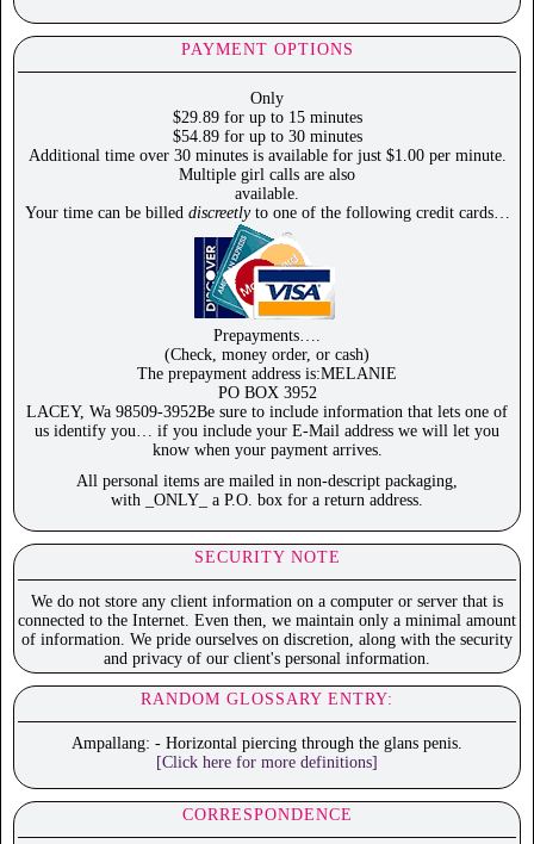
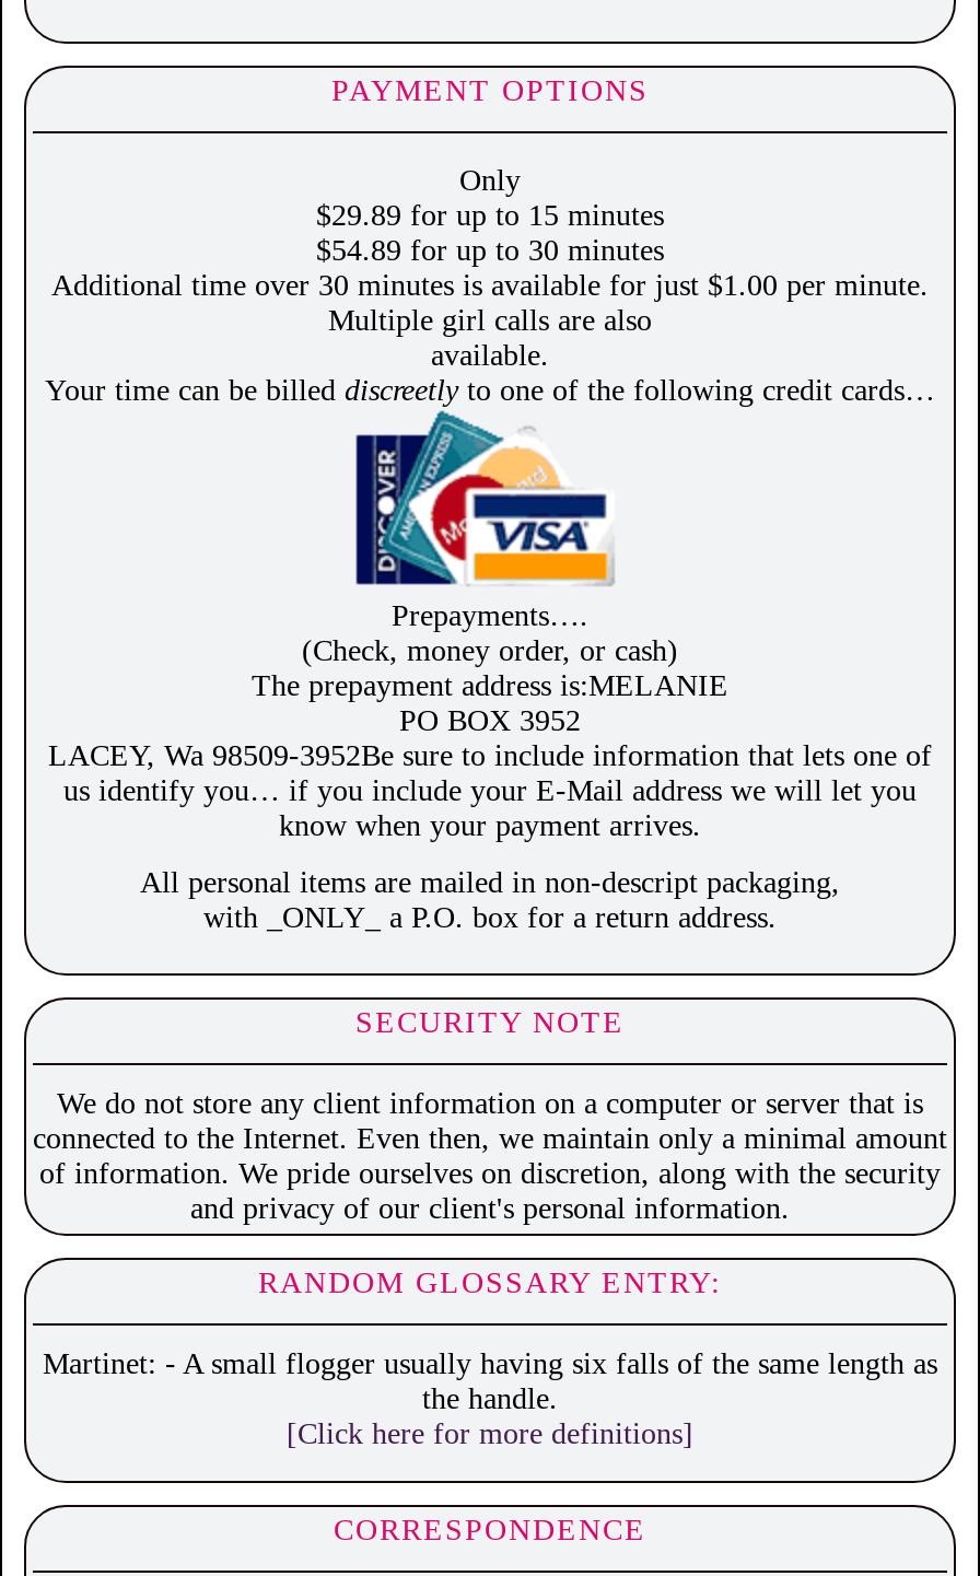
[72,735,462,753] Ampallang: - Horizontal piercing through the glans penis. -> [43,1349,937,1416] Martinet: - A small flogger usually having six falls of the same length as | the handle.

